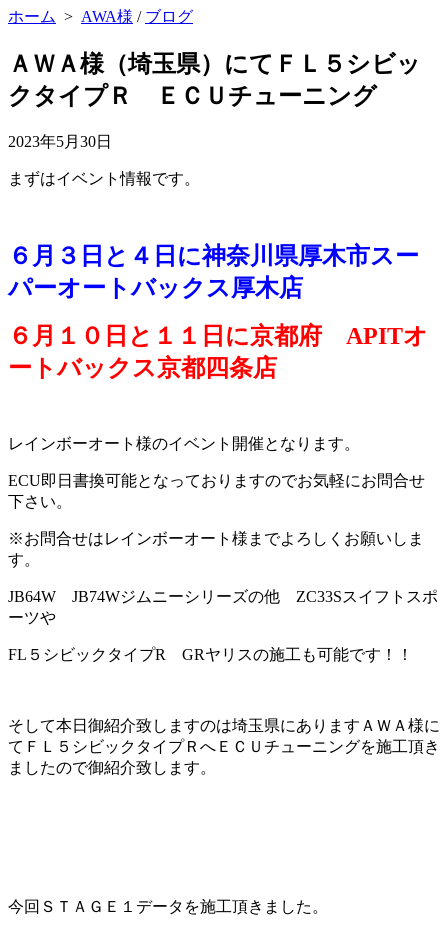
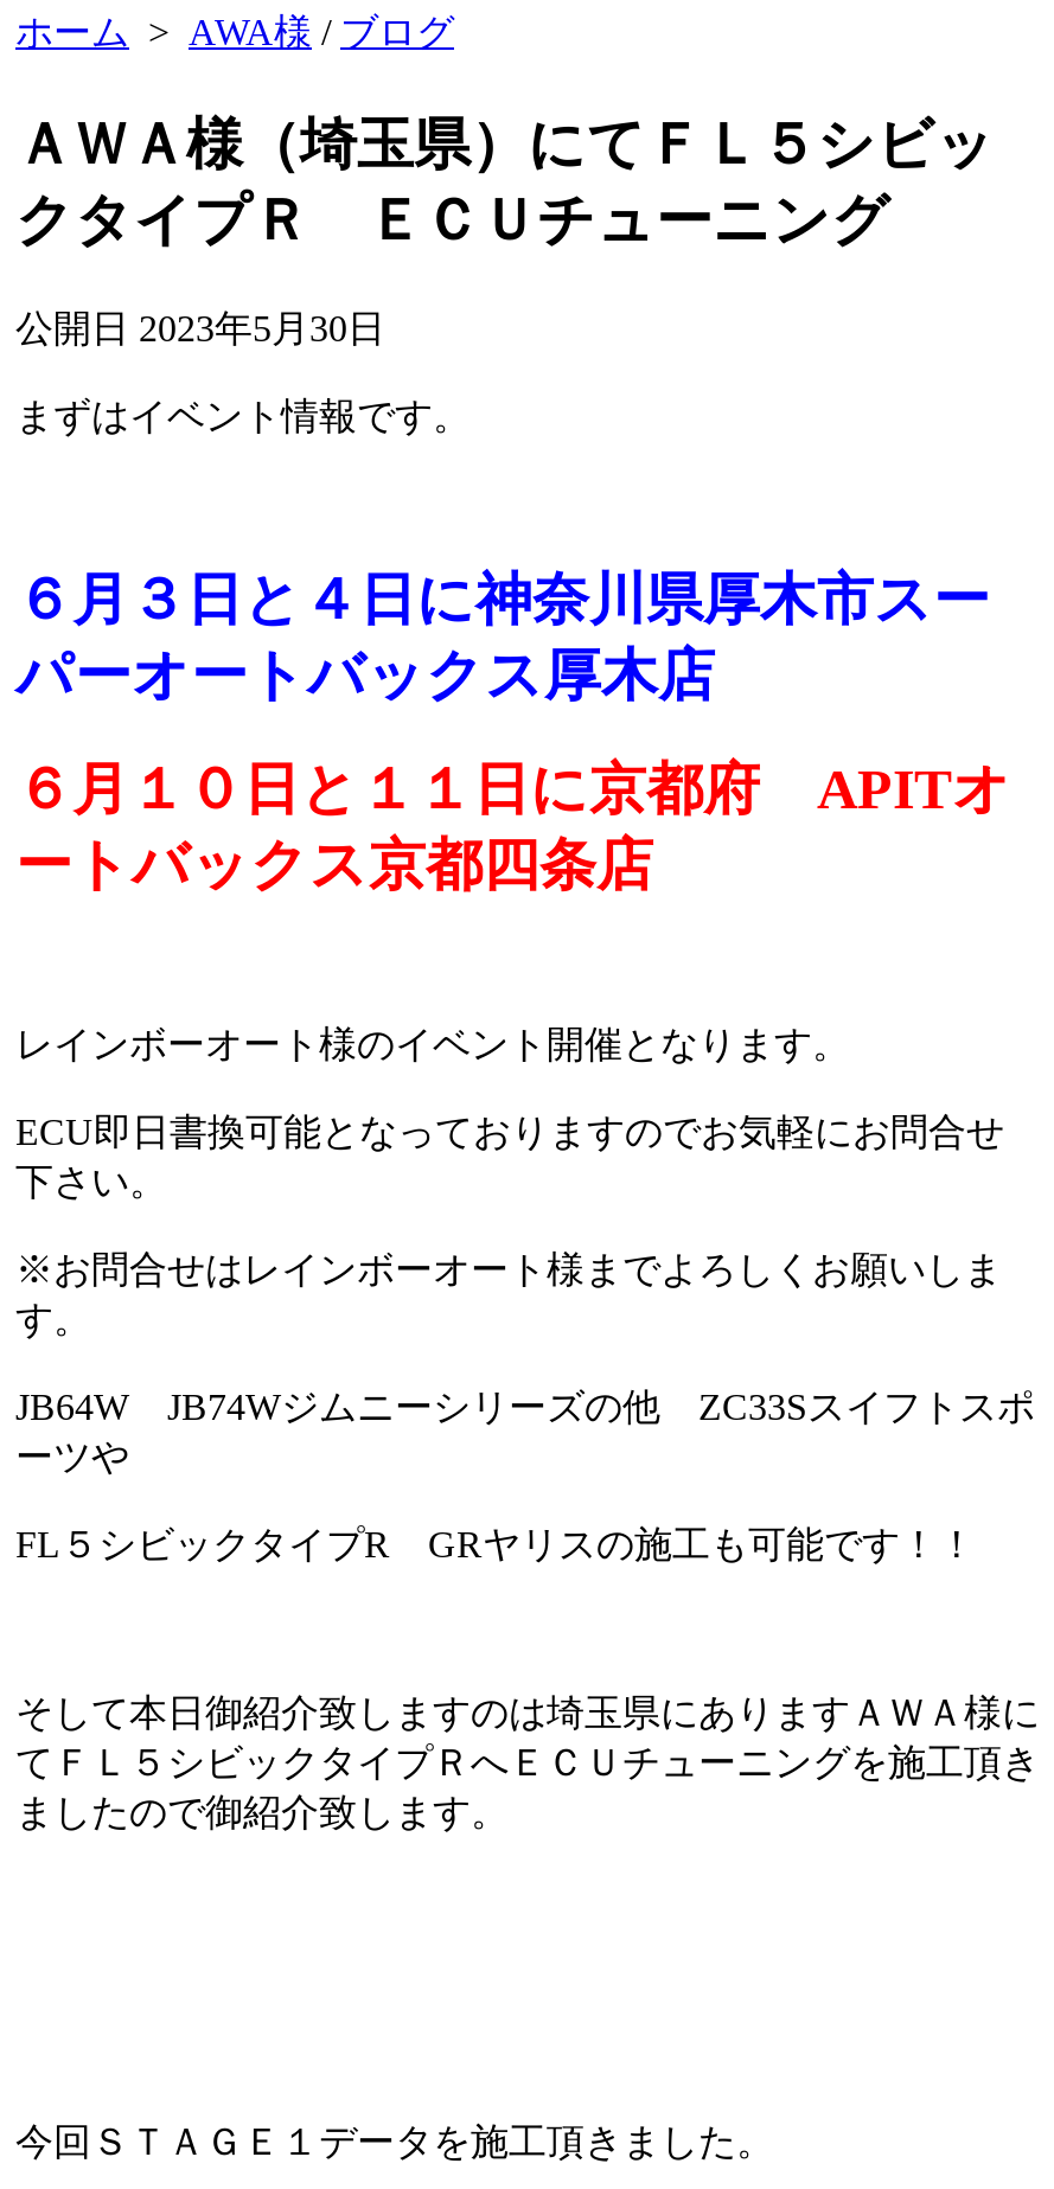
[8,133,112,150] 2023年5月30日 -> [15,307,385,348] 公開日 2023年5月30日

